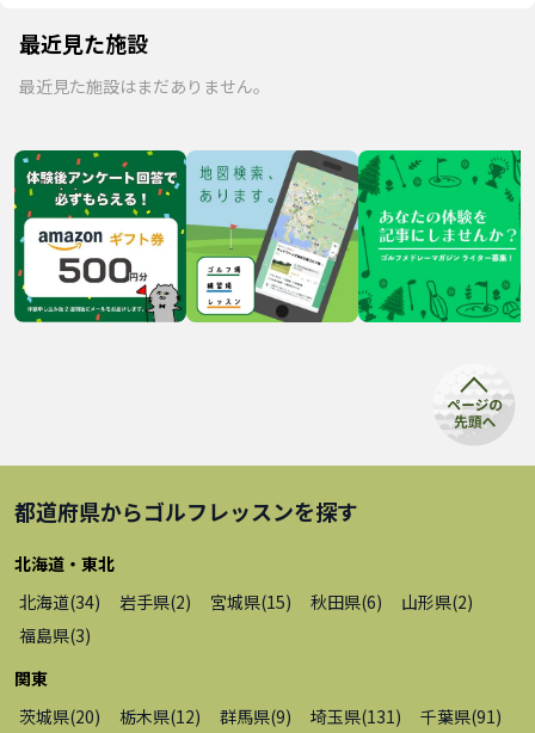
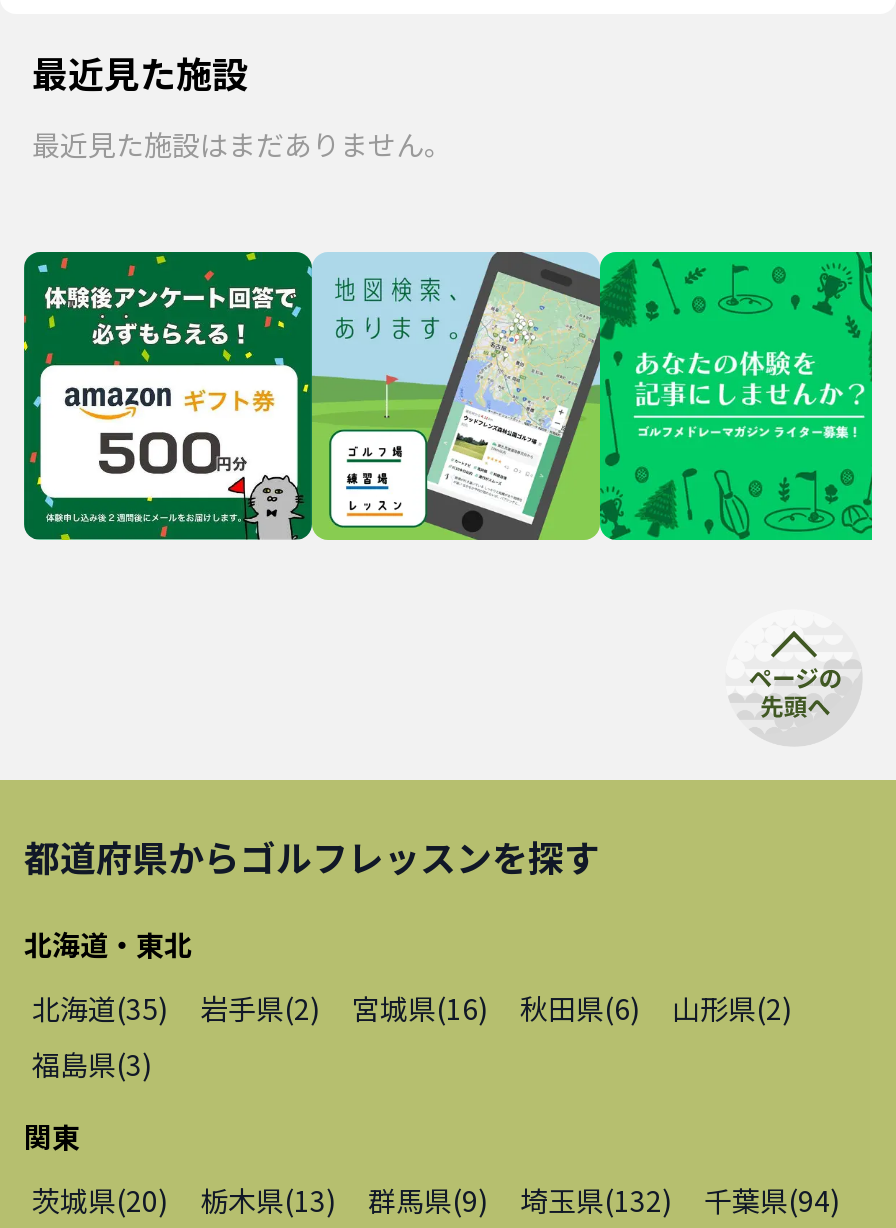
[19,590,100,613] 北海道(34) -> [32,988,168,1028] 北海道(35)
[210,590,291,613] 宮城県(15) -> [352,988,488,1028] 宮城県(16)
[119,704,201,728] 栃木県(12) -> [200,1180,336,1220] 栃木県(13)
[310,704,401,728] 埼玉県(131) -> [520,1180,672,1220] 埼玉県(132)
[420,704,502,728] 千葉県(91) -> [704,1180,840,1220] 千葉県(94)

